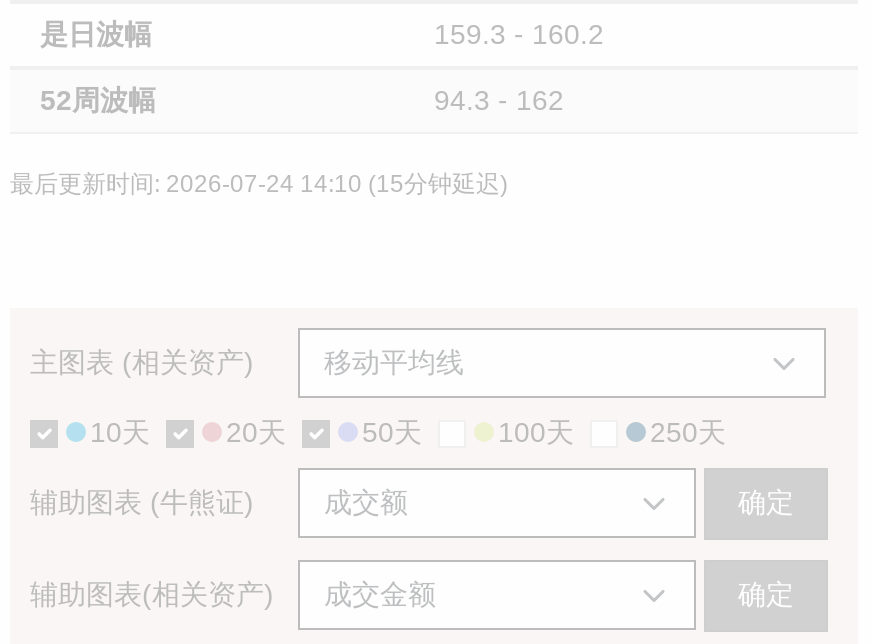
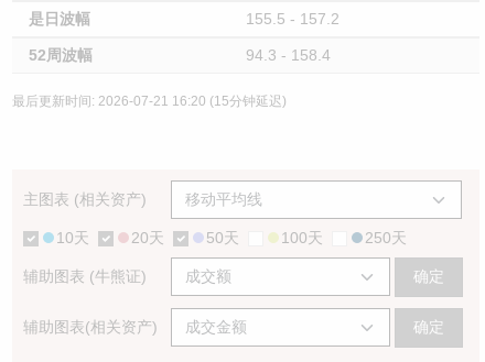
[434,18,604,50] 159.3 - 160.2 -> [246,10,339,28] 155.5 - 157.2
[434,84,564,116] 94.3 - 162 -> [246,46,331,64] 94.3 - 158.4
[10,170,508,198] 最后更新时间: 2026-07-24 14:10 (15分钟延迟) -> [12,94,287,109] 最后更新时间: 2026-07-21 16:20 (15分钟延迟)

